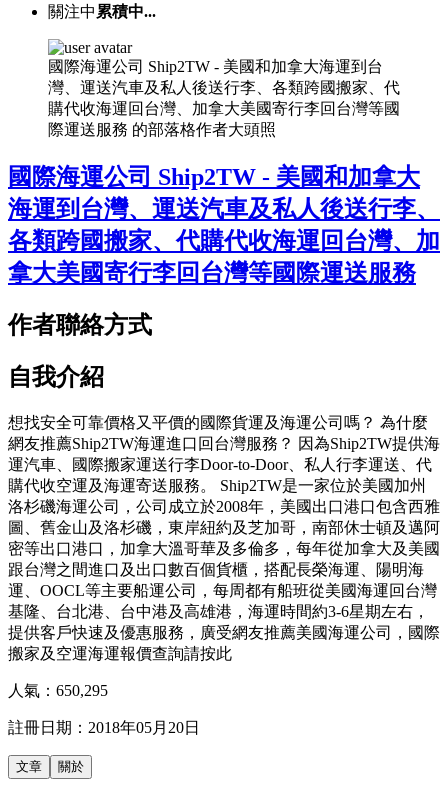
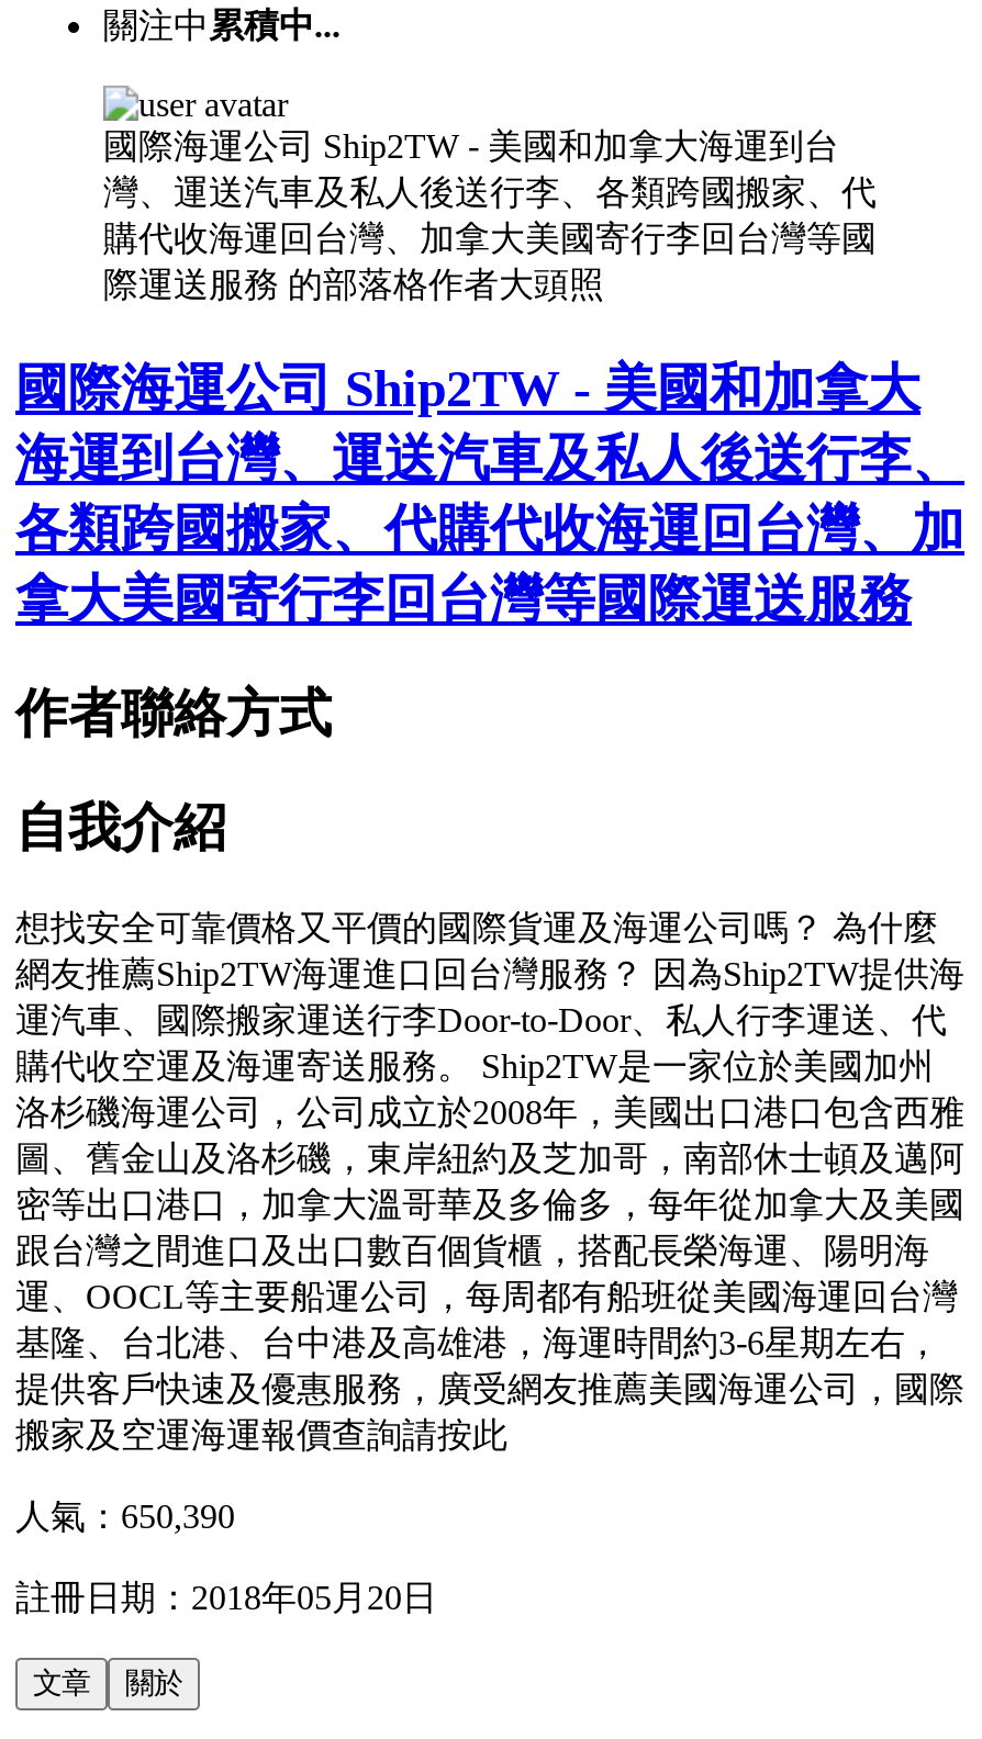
[8,682,108,699] 人氣：650,295 -> [15,1497,235,1535] 人氣：650,390

